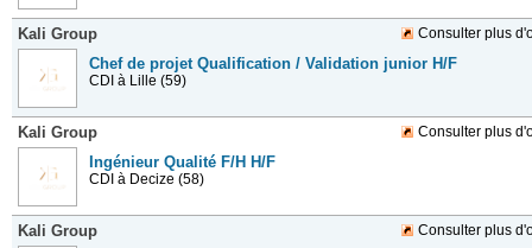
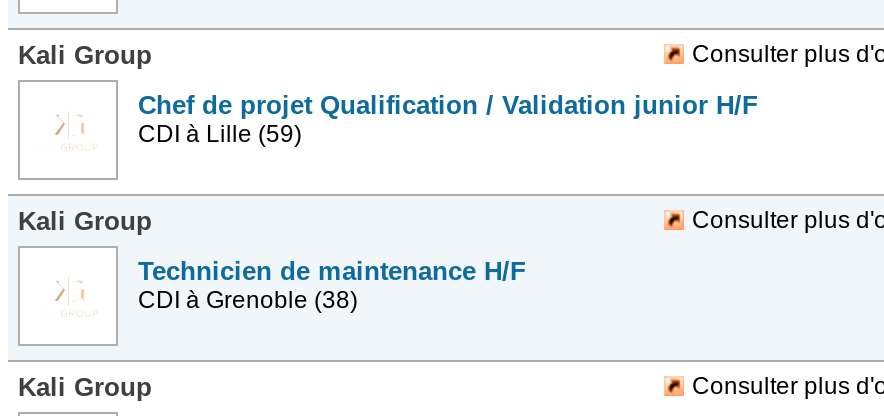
[89,153,275,170] Ingénieur Qualité F/H H/F -> [138,255,526,285] Technicien de maintenance H/F
[89,170,204,187] CDI à Decize (58) -> [138,285,358,313] CDI à Grenoble (38)

